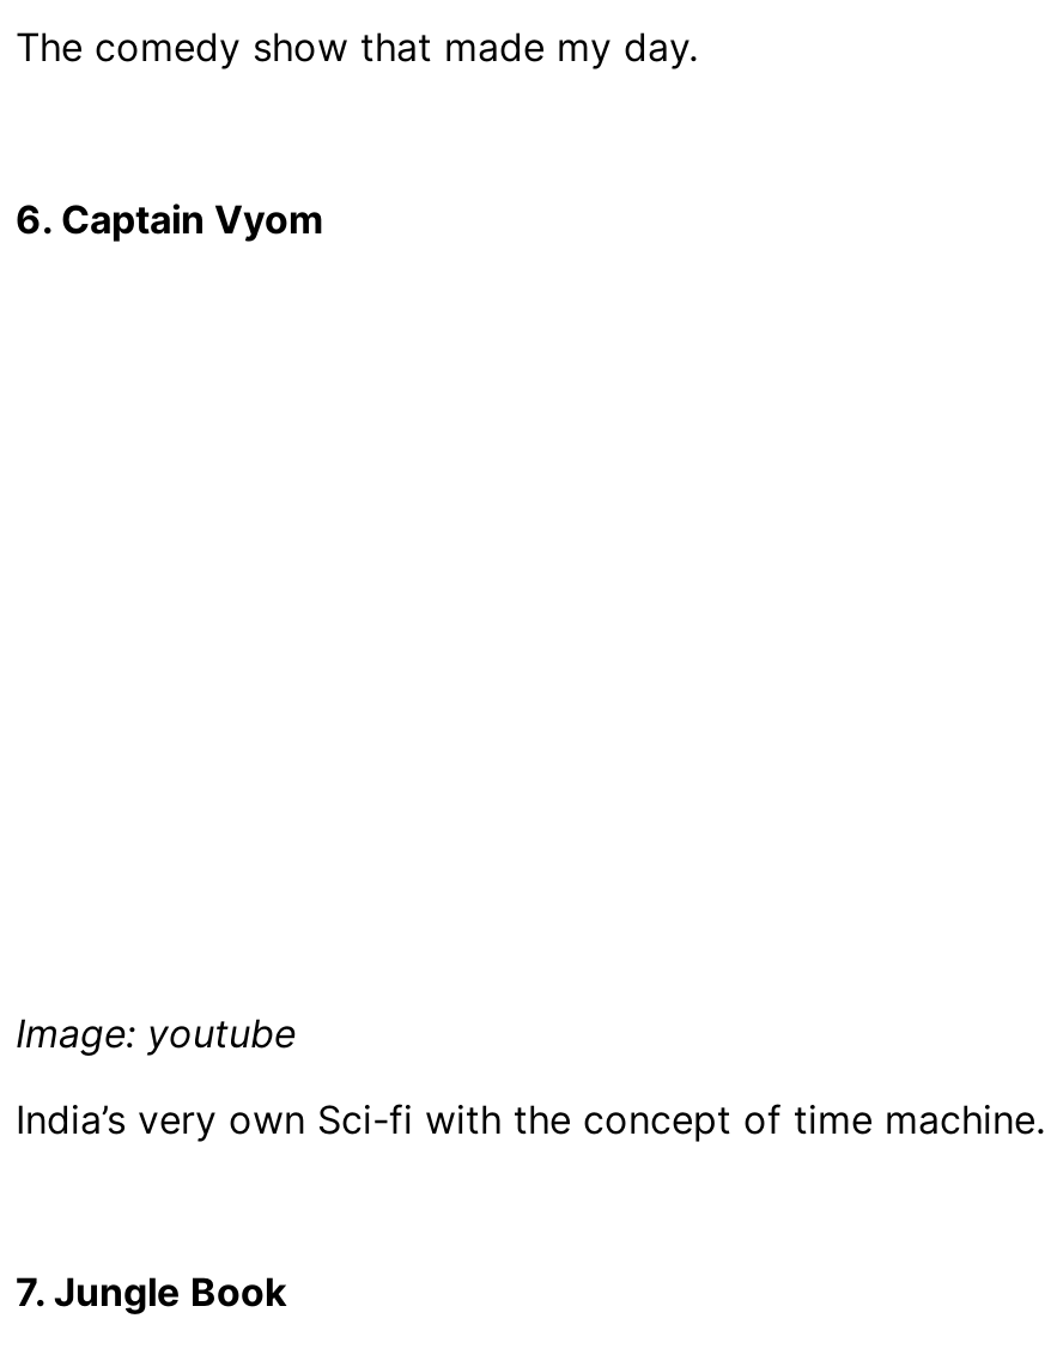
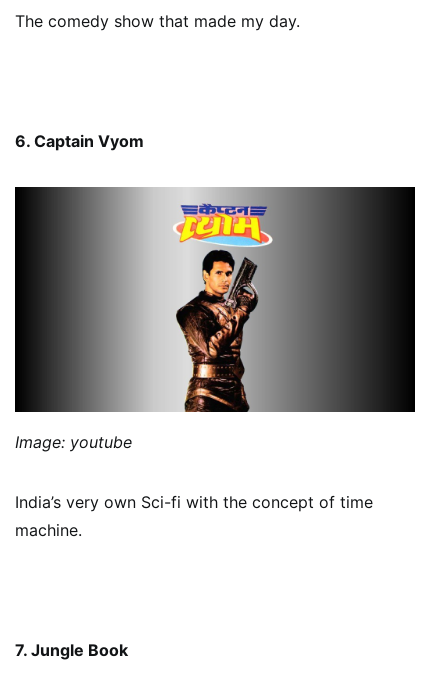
none -> [14,186,416,413] [image]

